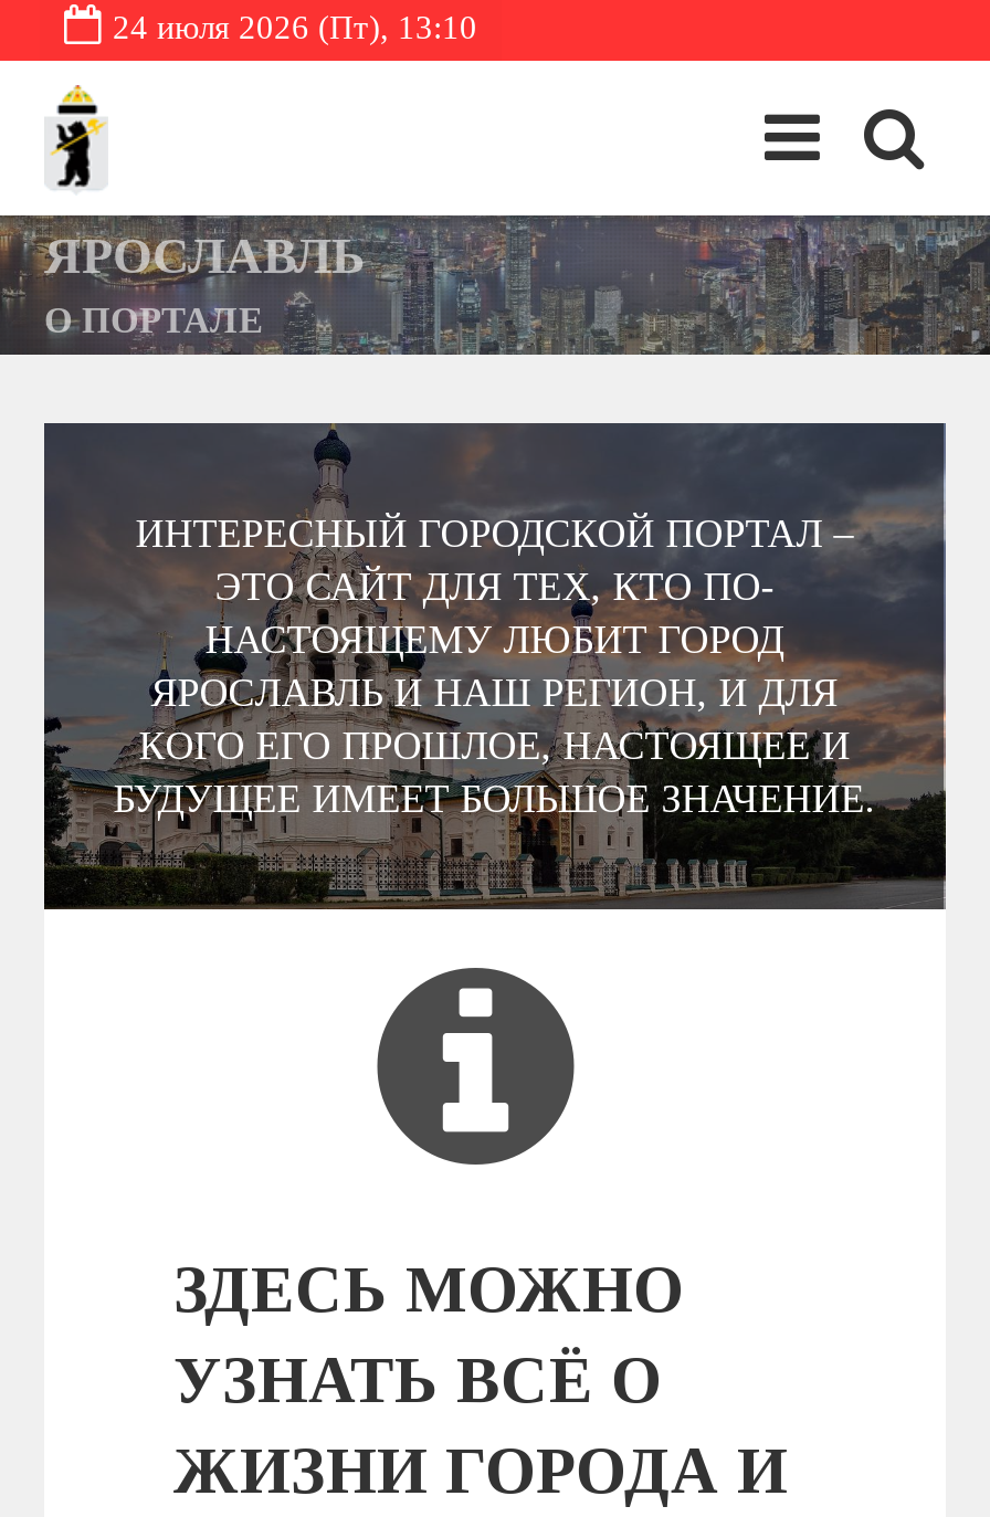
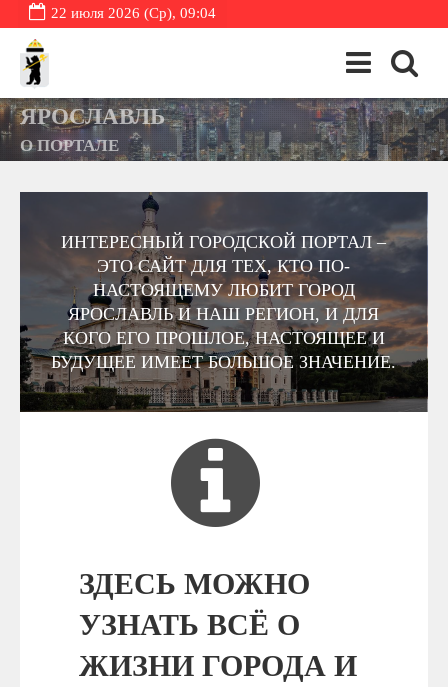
[113,10,477,45] 24 июля 2026 (Пт), 13:10 -> [51,5,216,21] 22 июля 2026 (Ср), 09:04

